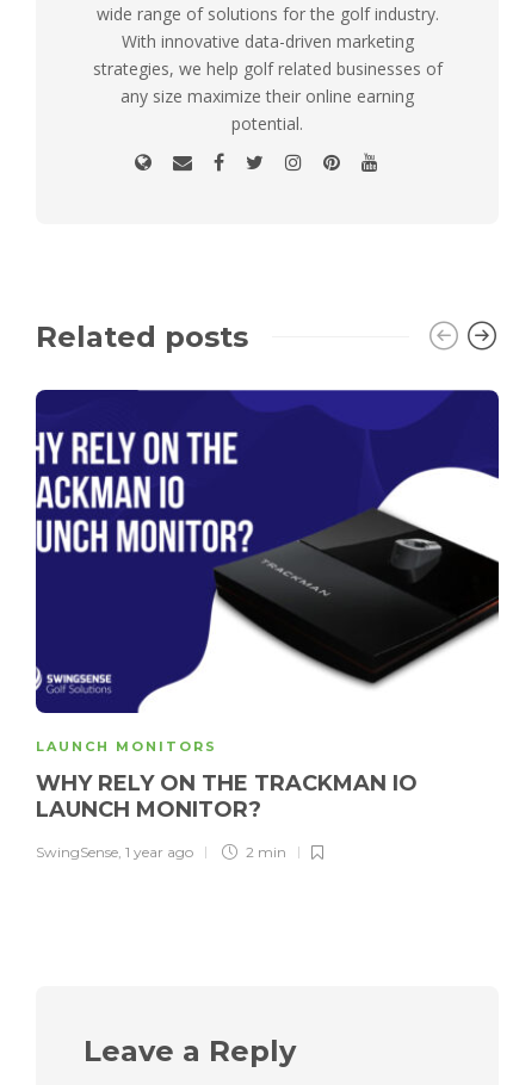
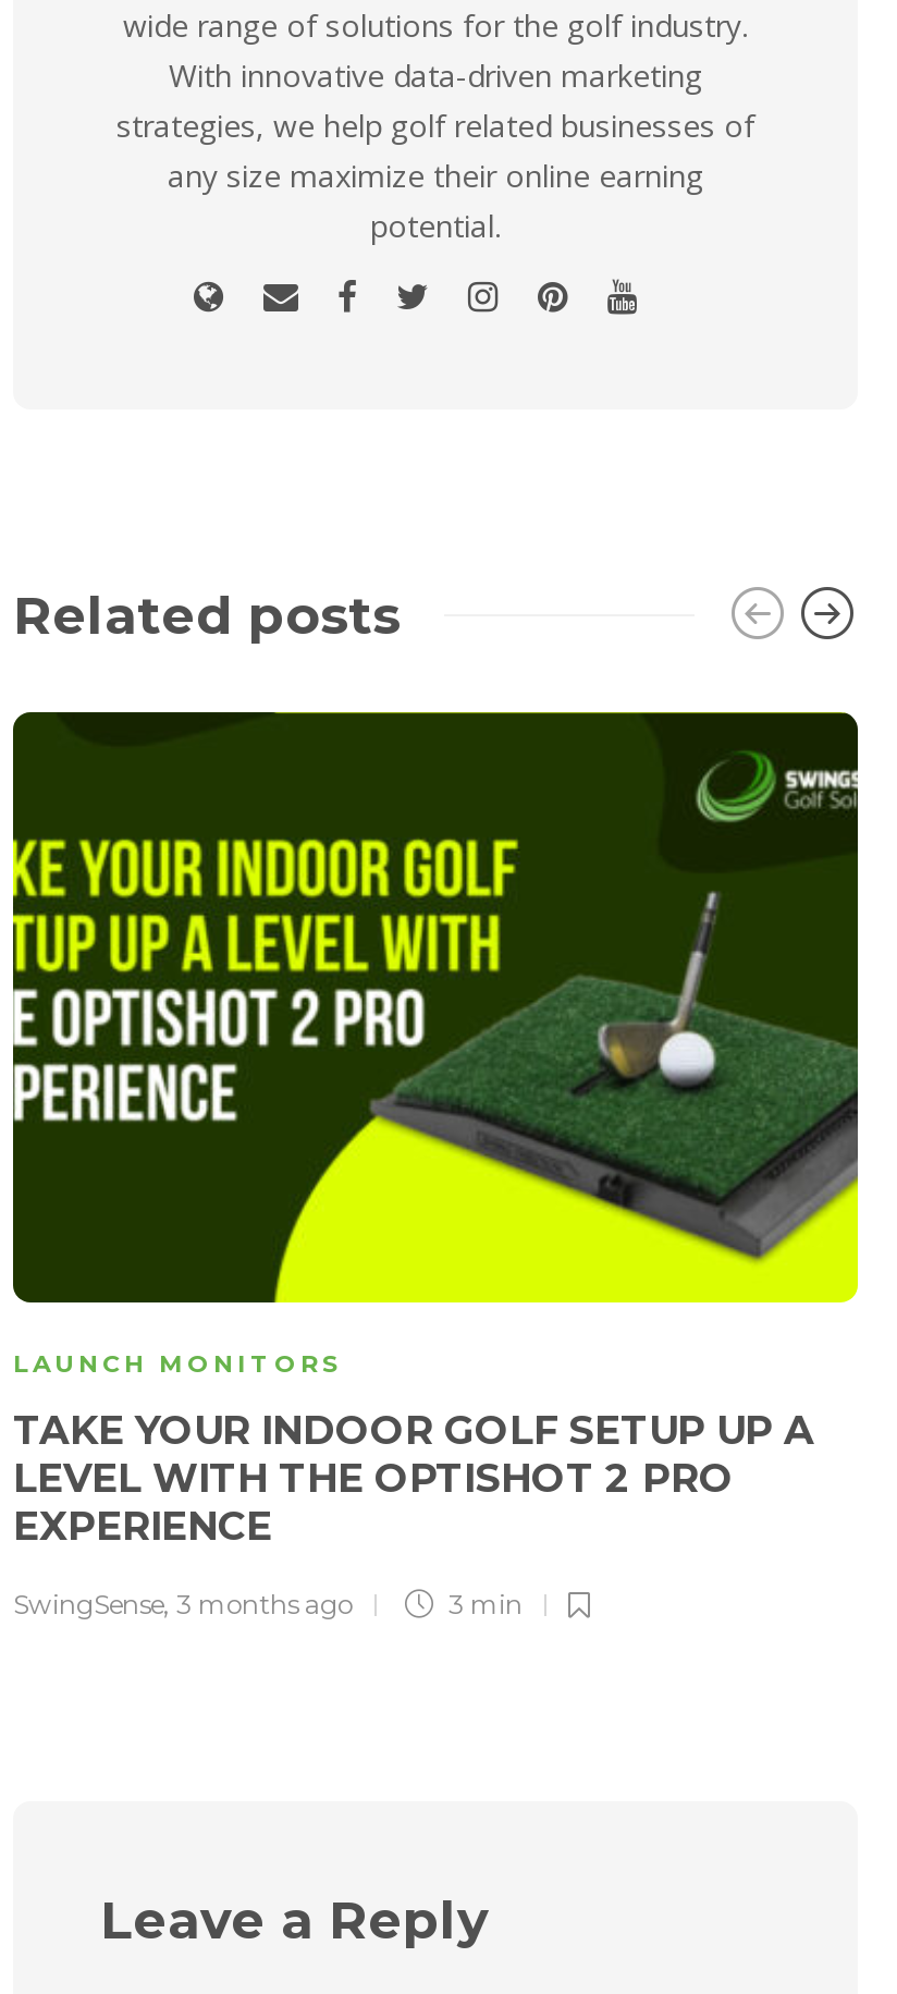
[35,389,500,714] [image] -> [11,710,860,1305] [image]
[36,770,418,823] WHY RELY ON THE TRACKMAN IO | LAUNCH MONITOR? -> [13,1407,814,1551] TAKE YOUR INDOOR GOLF SETUP UP A | LEVEL WITH THE OPTISHOT 2 PRO | EXPERIENCE
[36,843,286,861] SwingSense, 1 year ago | 2 min -> [13,1588,523,1621] SwingSense, 3 months ago | 3 min

